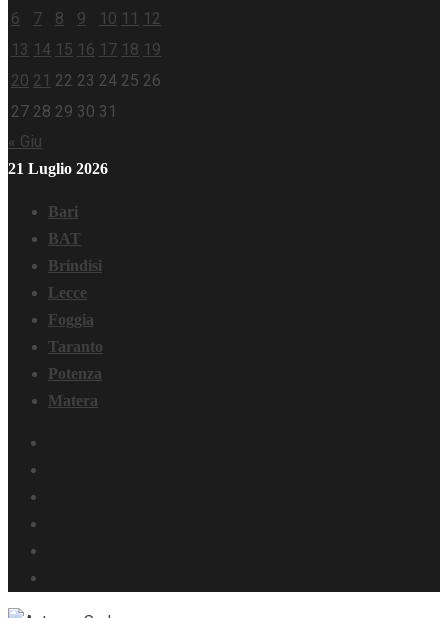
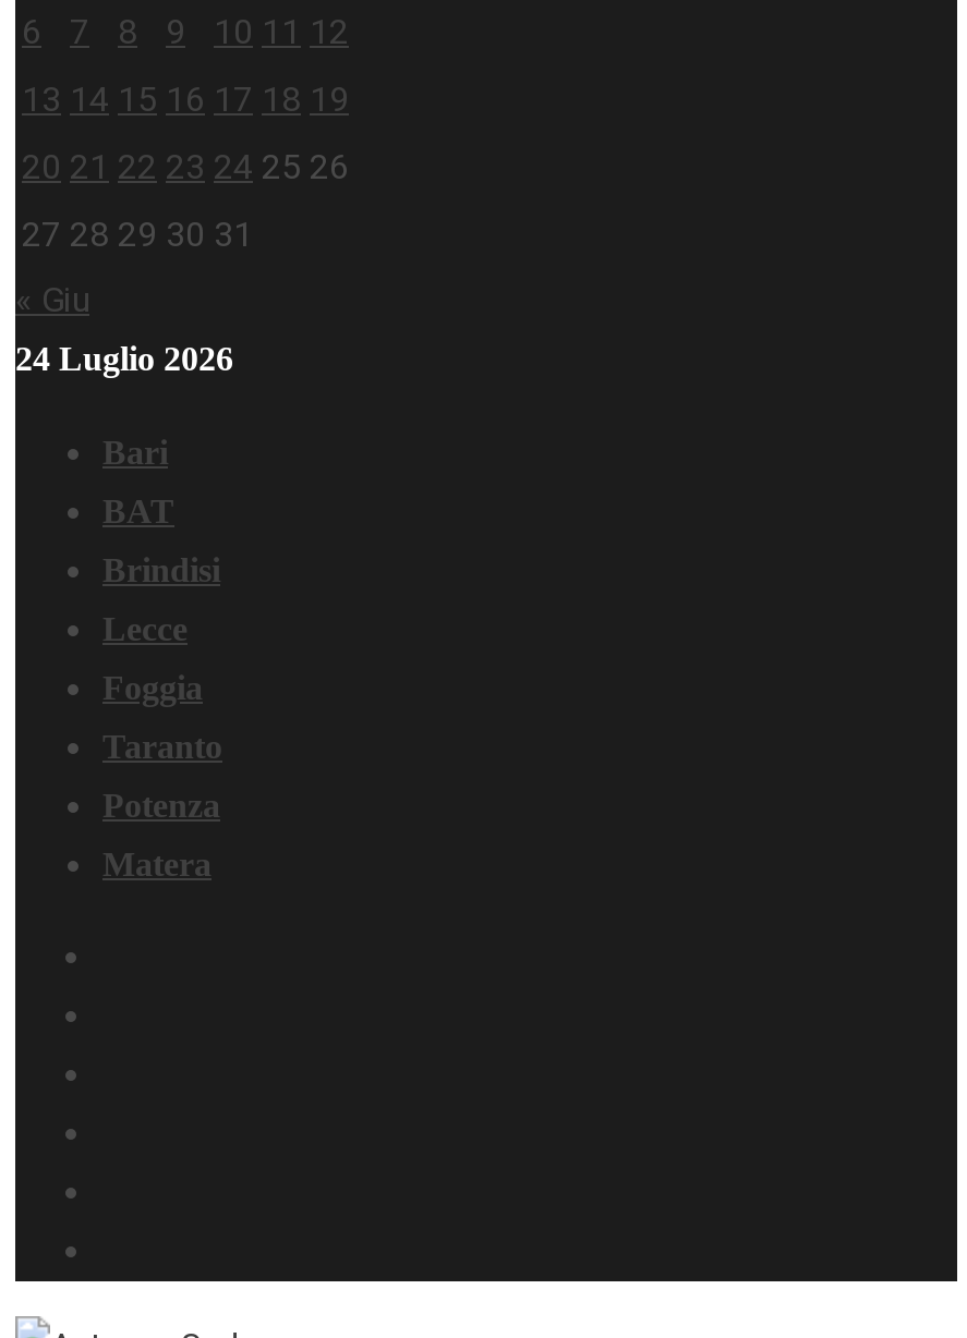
[8,160,108,177] 21 Luglio 2026 -> [15,340,233,377] 24 Luglio 2026

